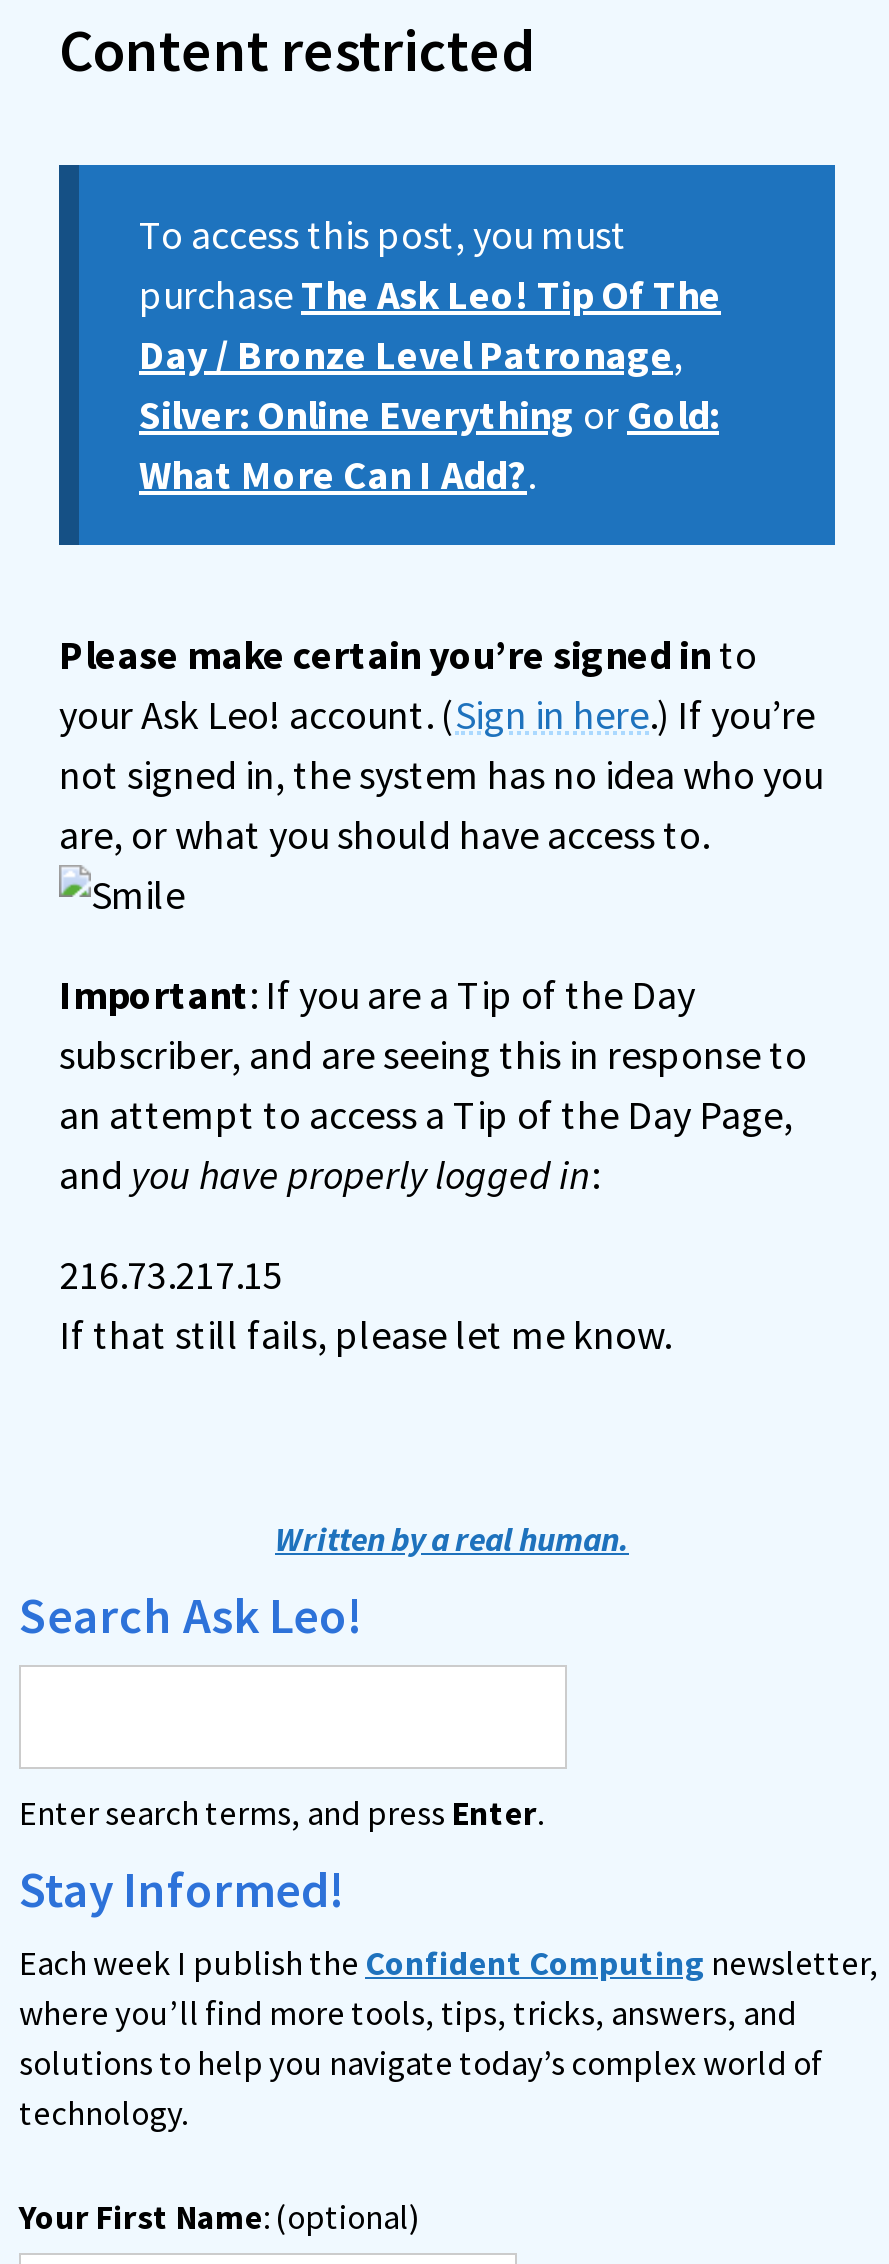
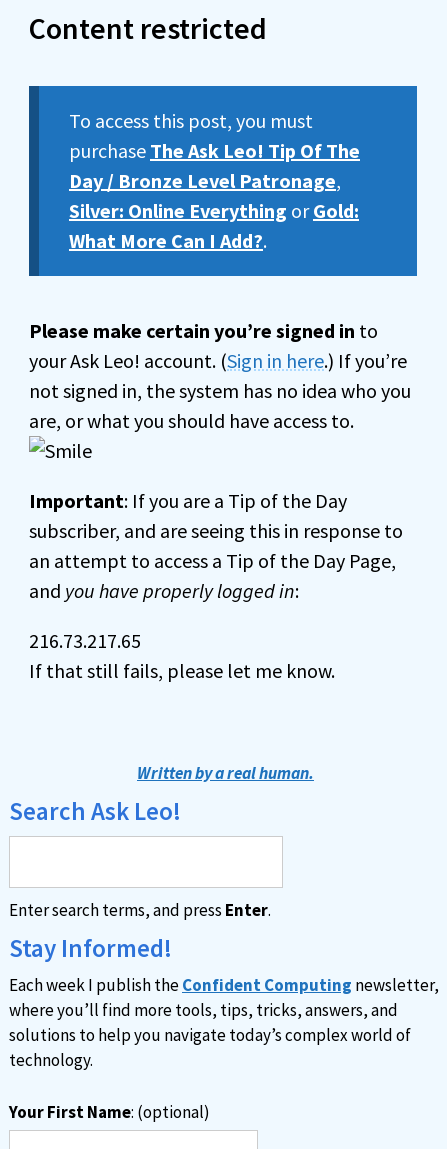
[59,1249,283,1299] 216.73.217.15 -> [29,628,141,653] 216.73.217.65

